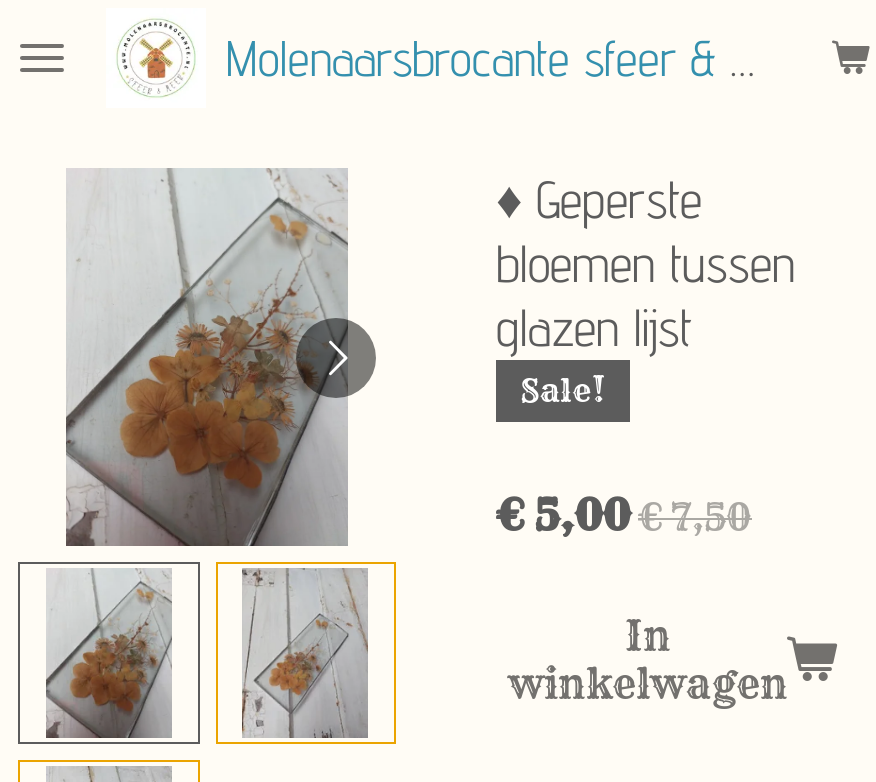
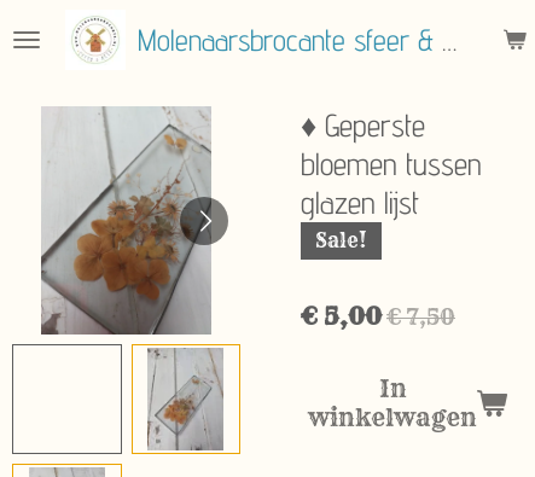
[44,568,174,740] [image] -> none

